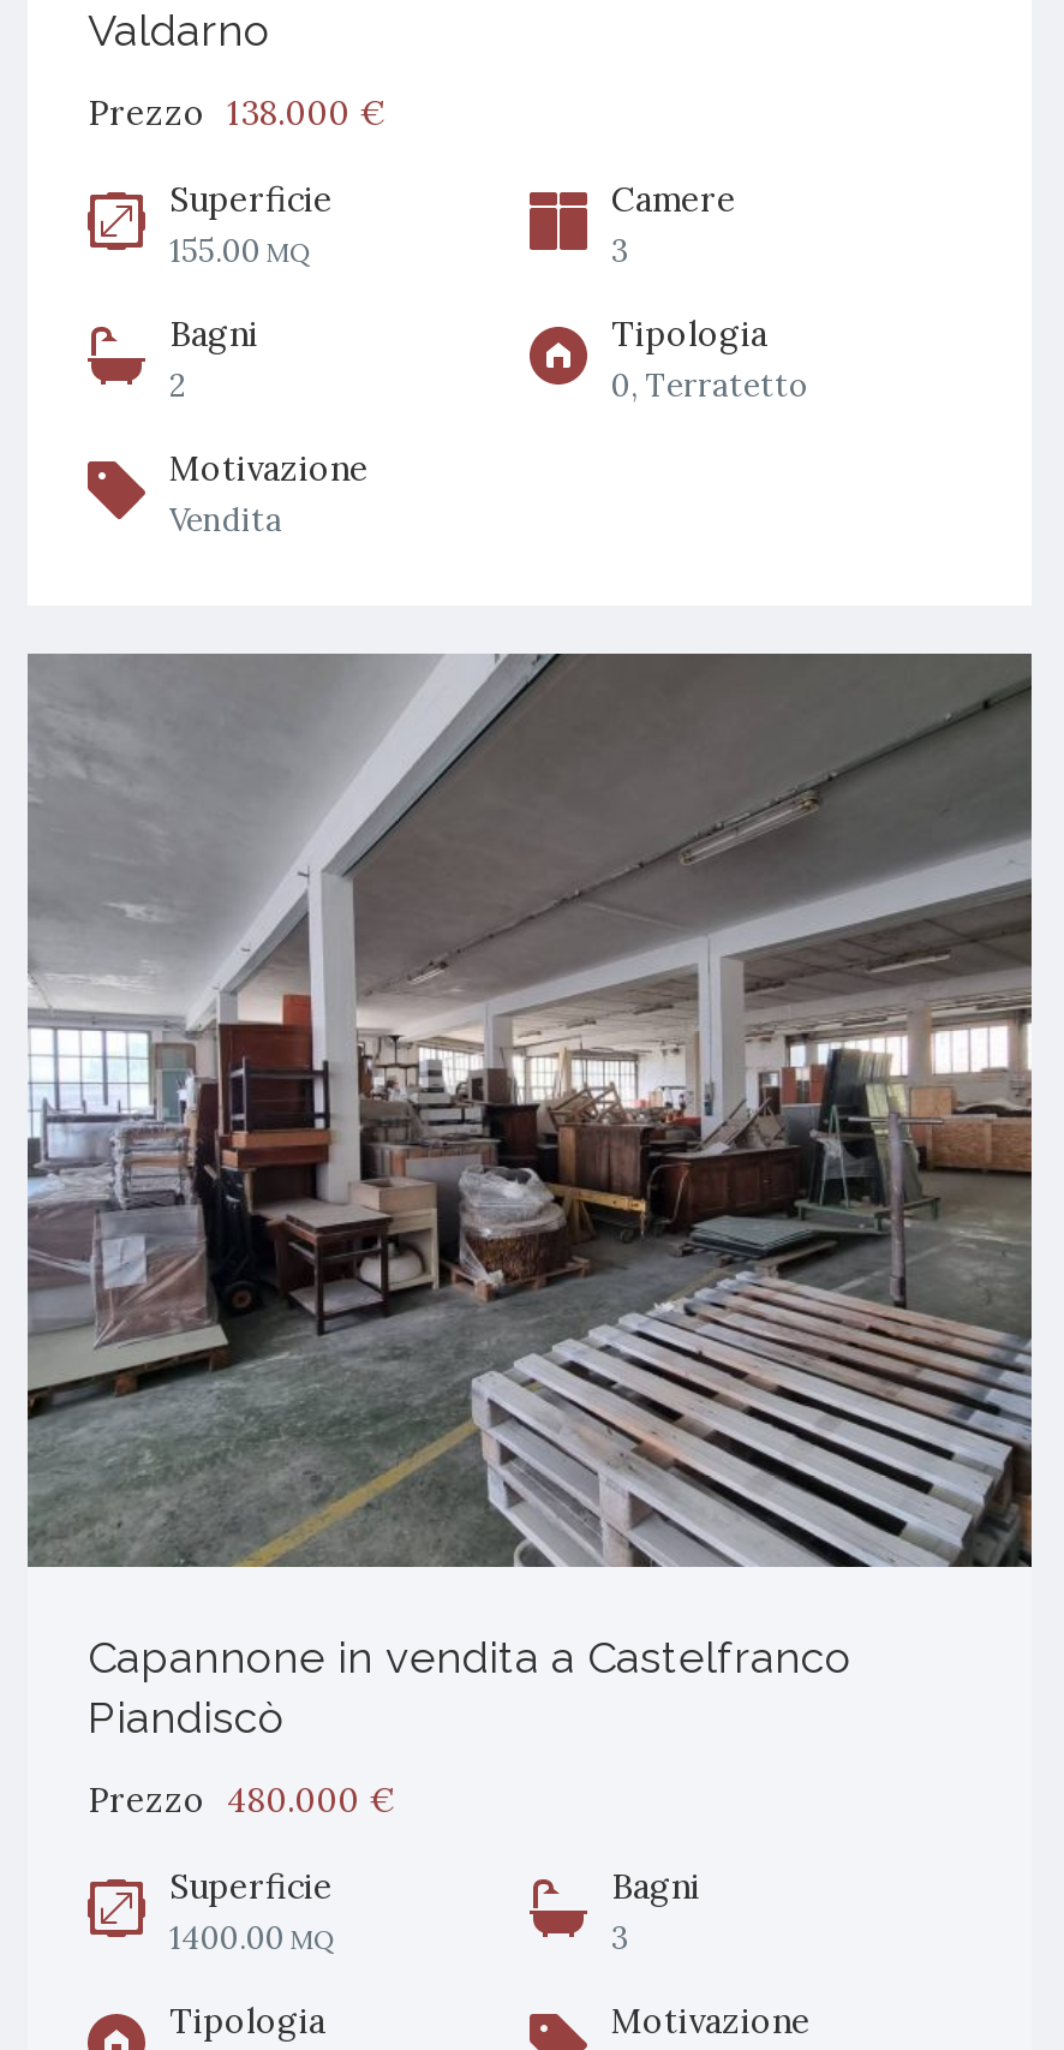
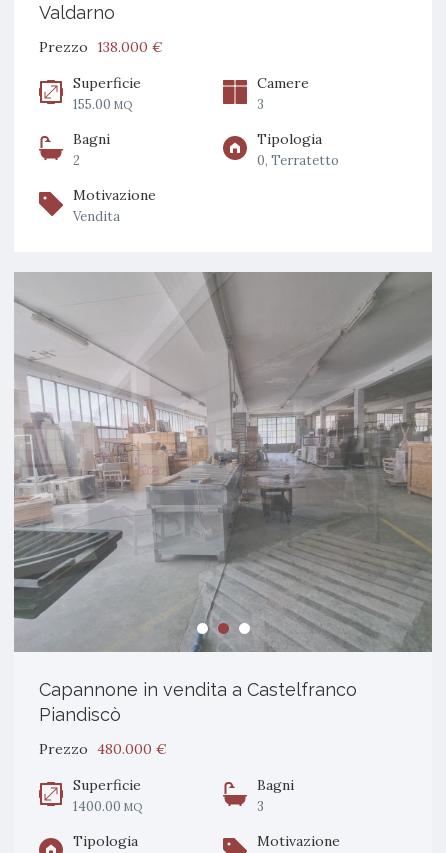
[28,654,1034,1567] [image] -> [13,271,433,653] [image]

